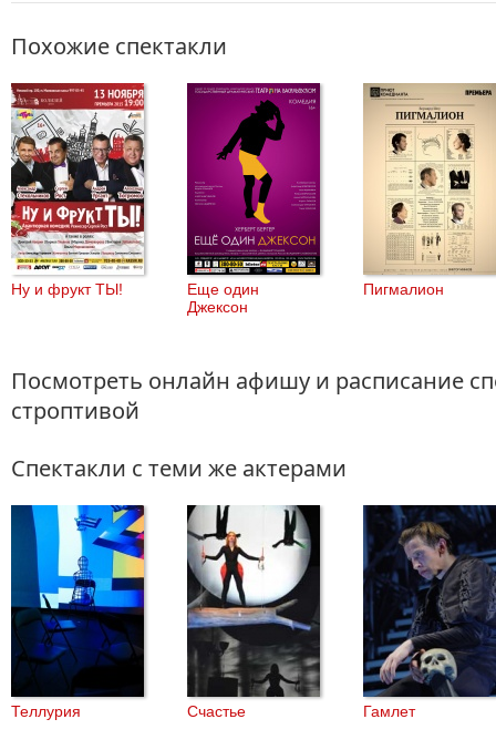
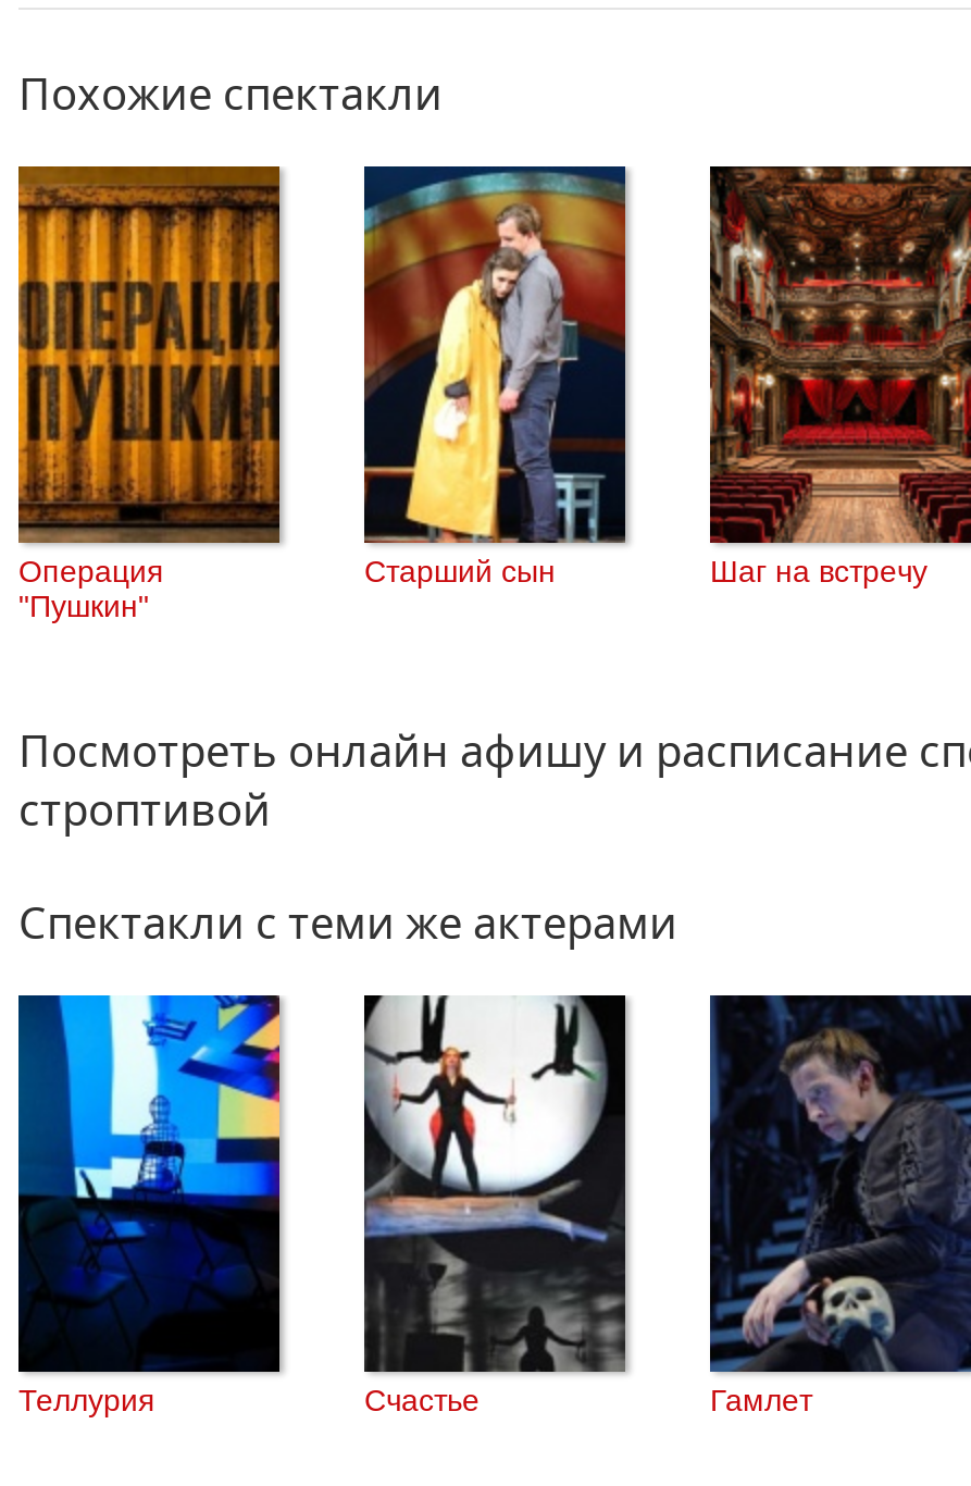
[10,83,259,316] [image] | Ну и фрукт ТЫ! | Еще один | Джексон -> [16,166,282,623] [image] | Операция | "Пушкин"
[186,82,321,275] [image] -> [362,164,627,545] [image]
[363,84,493,298] [image] | Пигмалион -> [364,166,964,589] [image] | Старший сын | Шаг на встречу

